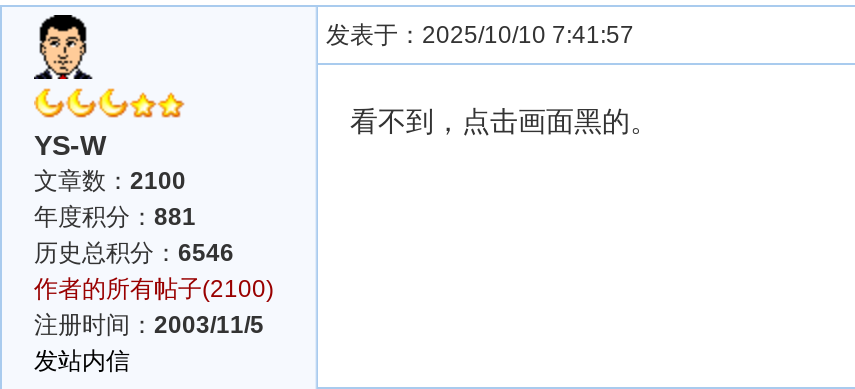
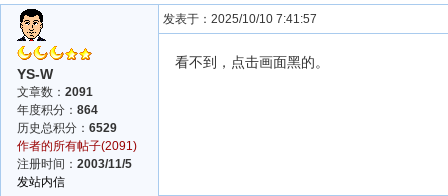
[34,167,186,195] 文章数：2100 -> [17,85,93,99] 文章数：2091
[34,203,196,231] 年度积分：881 -> [17,103,98,117] 年度积分：864
[34,239,234,267] 历史总积分：6546 -> [17,121,117,135] 历史总积分：6529
[34,275,274,303] 作者的所有帖子(2100) -> [17,139,137,153] 作者的所有帖子(2091)

